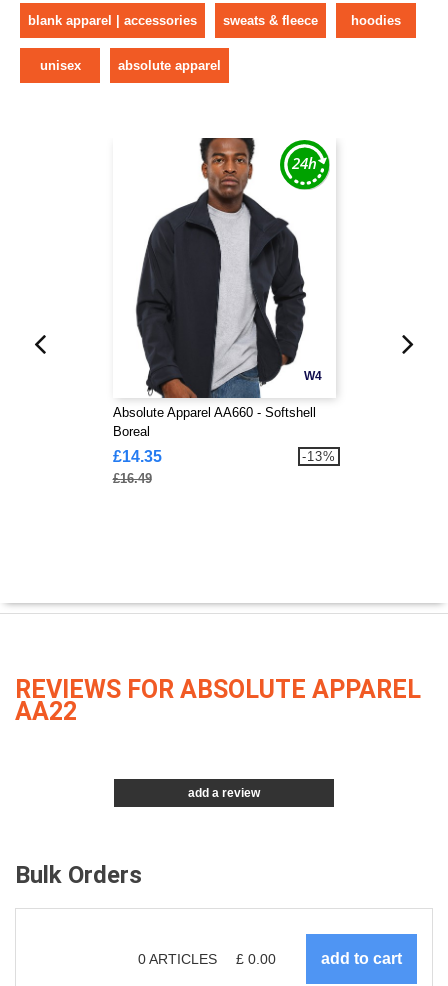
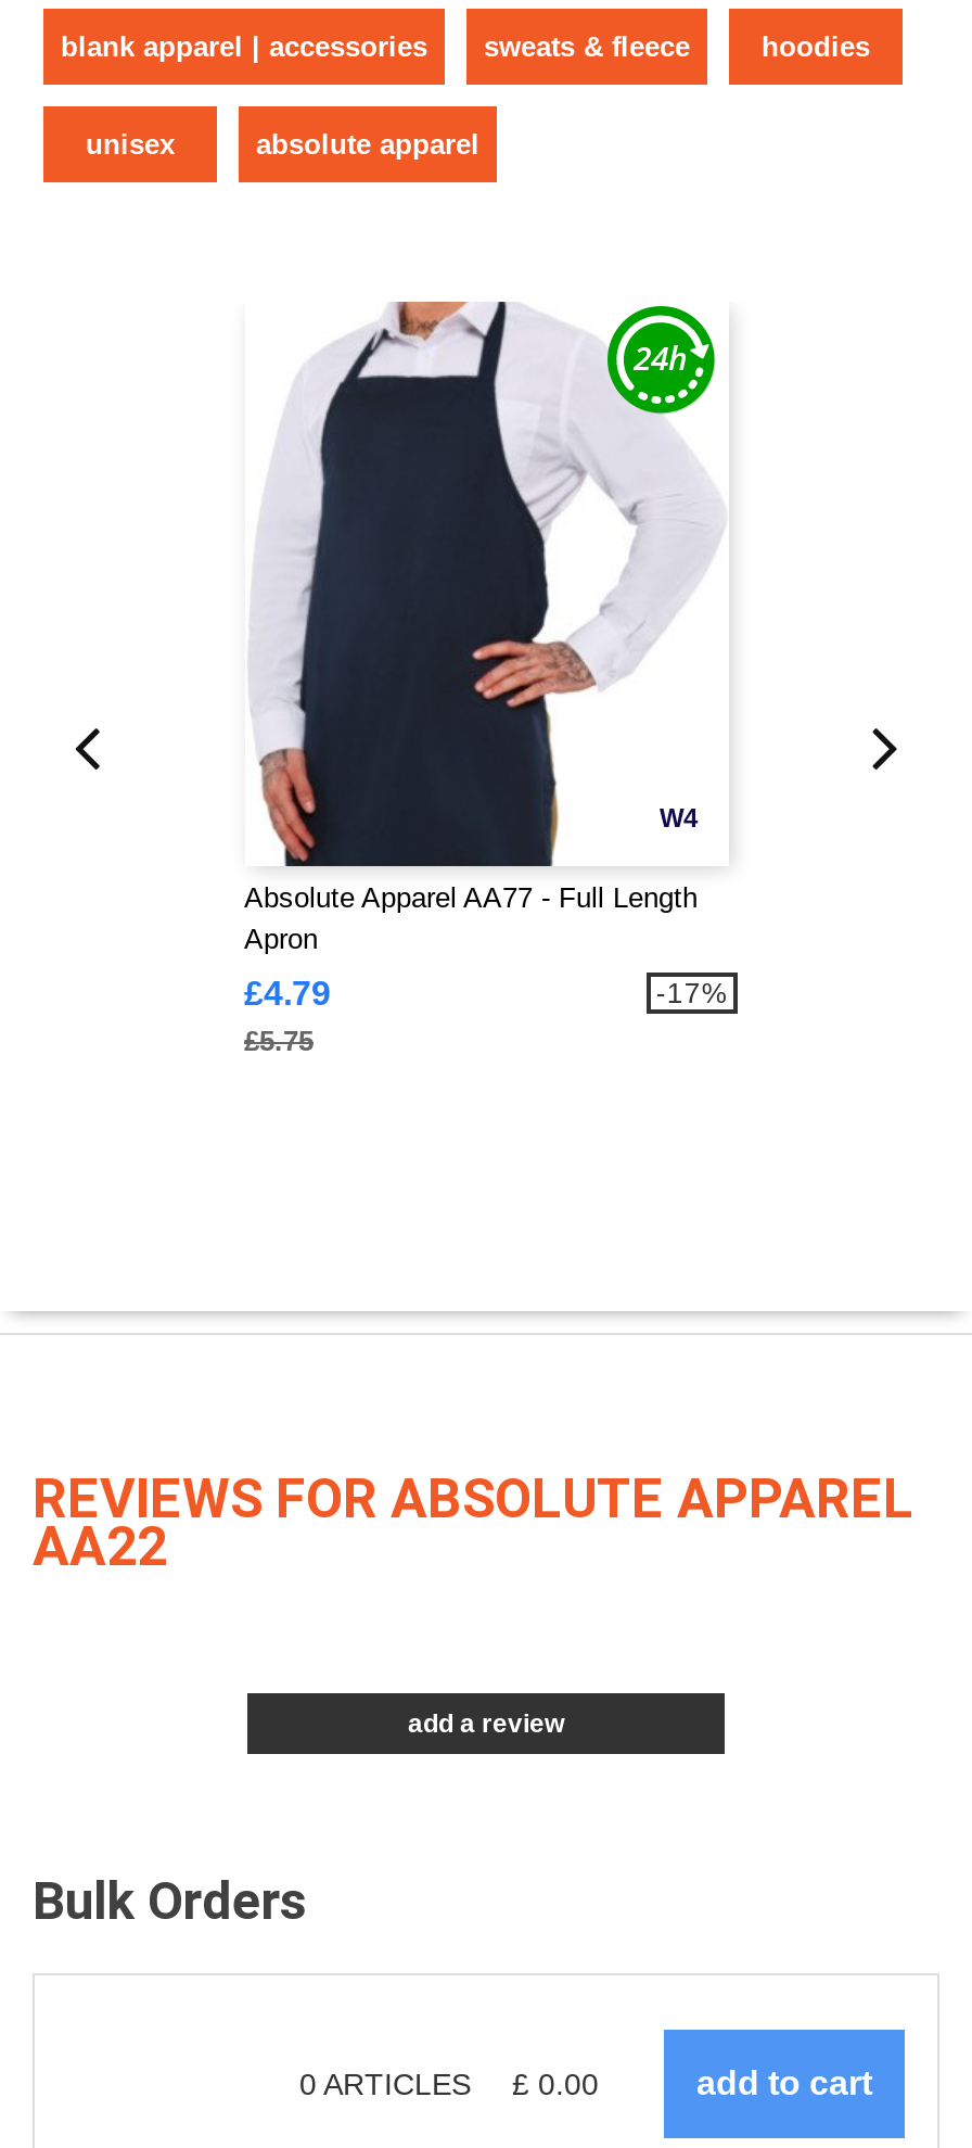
[112,137,331,439] [image] | Absolute Apparel AA660 - Softshell | Boreal -> [244,300,720,956] [image] | Absolute Apparel AA77 - Full Length | Apron
[112,448,161,486] £14.35 | £16.49 -> [244,975,331,1058] £4.79 | £5.75
[302,449,336,464] -13% -> [656,978,730,1010] -17%

